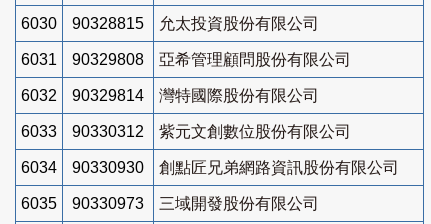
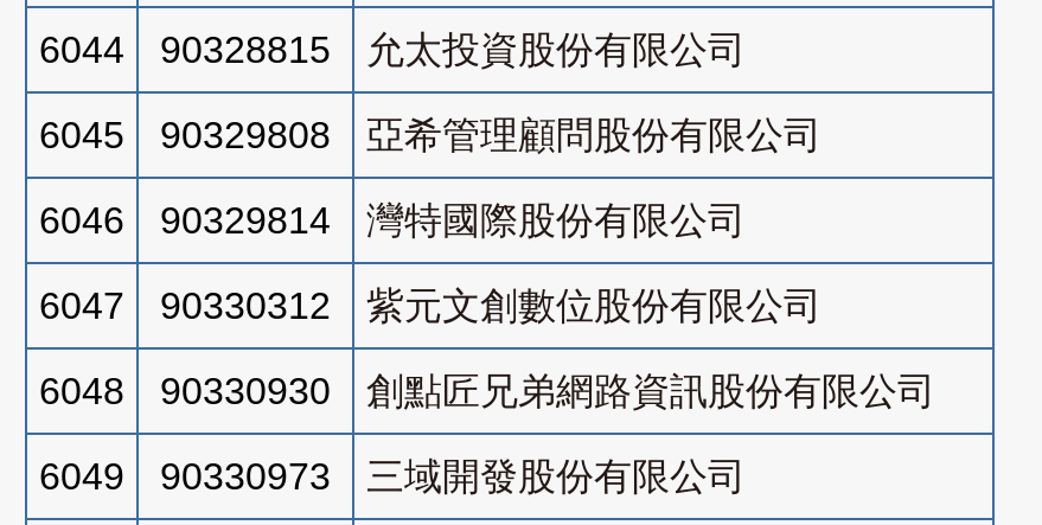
[21,15,319,32] 6030 90328815 允太投資股份有限公司 -> [39,29,746,70] 6044 90328815 允太投資股份有限公司
[21,51,351,68] 6031 90329808 亞希管理顧問股份有限公司 -> [39,115,822,155] 6045 90329808 亞希管理顧問股份有限公司
[21,87,319,104] 6032 90329814 灣特國際股份有限公司 -> [39,200,746,240] 6046 90329814 灣特國際股份有限公司
[21,123,351,140] 6033 90330312 紫元文創數位股份有限公司 -> [39,285,822,326] 6047 90330312 紫元文創數位股份有限公司
[21,159,399,176] 6034 90330930 創點匠兄弟網路資訊股份有限公司 -> [39,371,935,411] 6048 90330930 創點匠兄弟網路資訊股份有限公司
[21,195,319,212] 6035 90330973 三域開發股份有限公司 -> [39,456,746,496] 6049 90330973 三域開發股份有限公司

